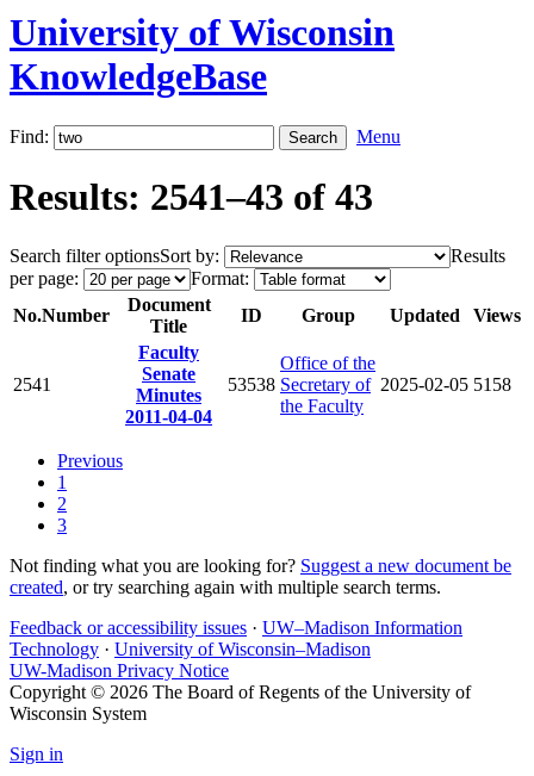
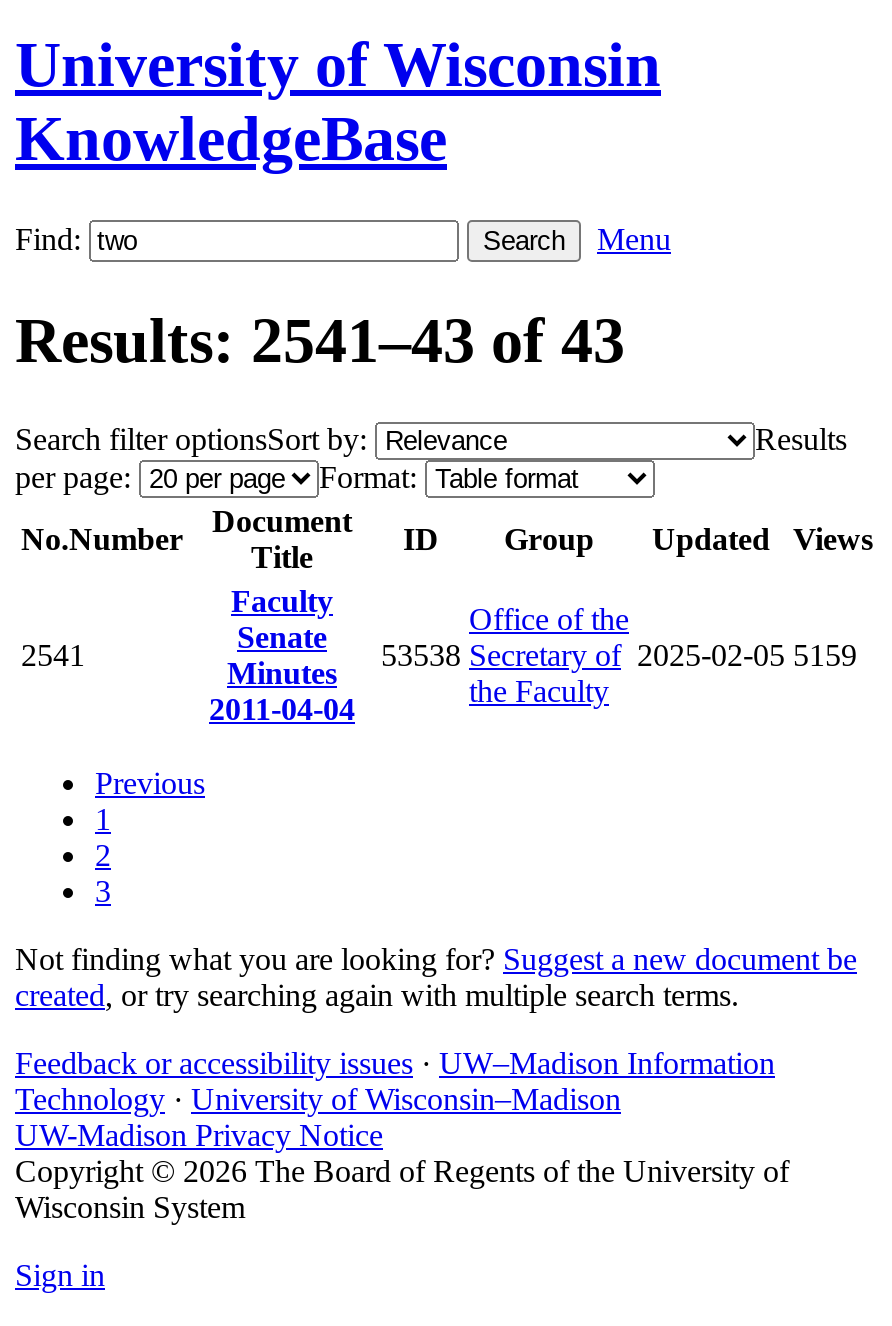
[228,374,511,394] 53538 Secretary of 2025-02-05 5158 -> [381,638,857,672] 53538 Secretary of 2025-02-05 5159

